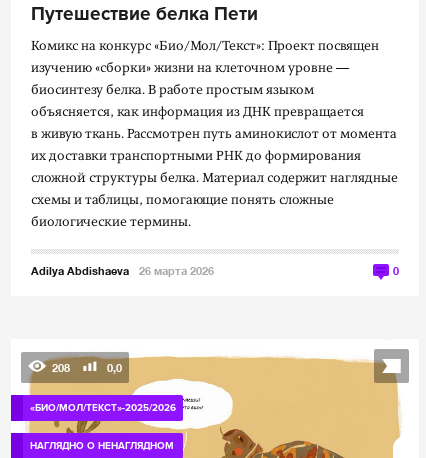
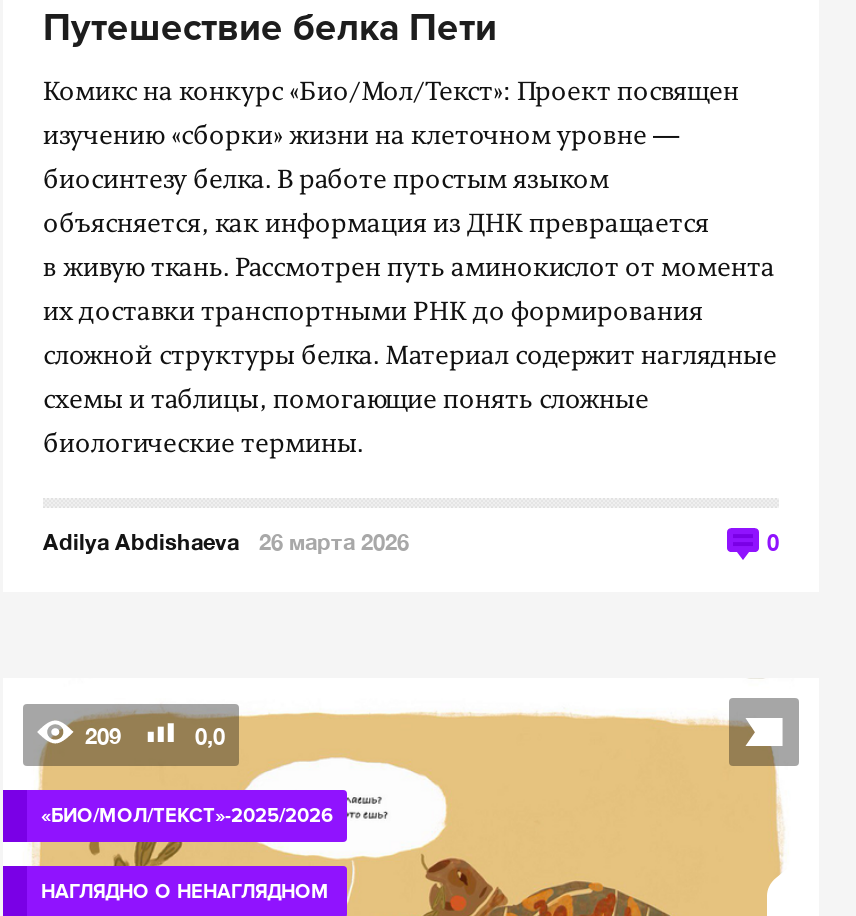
[52,361,70,374] 208 -> [85,722,121,748] 209

